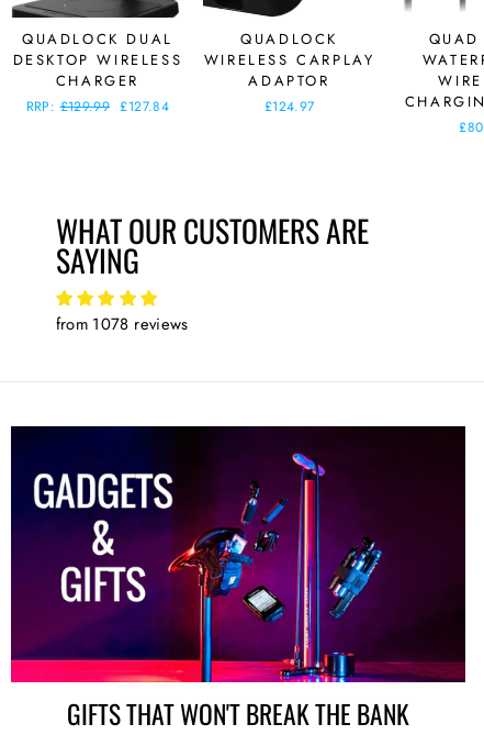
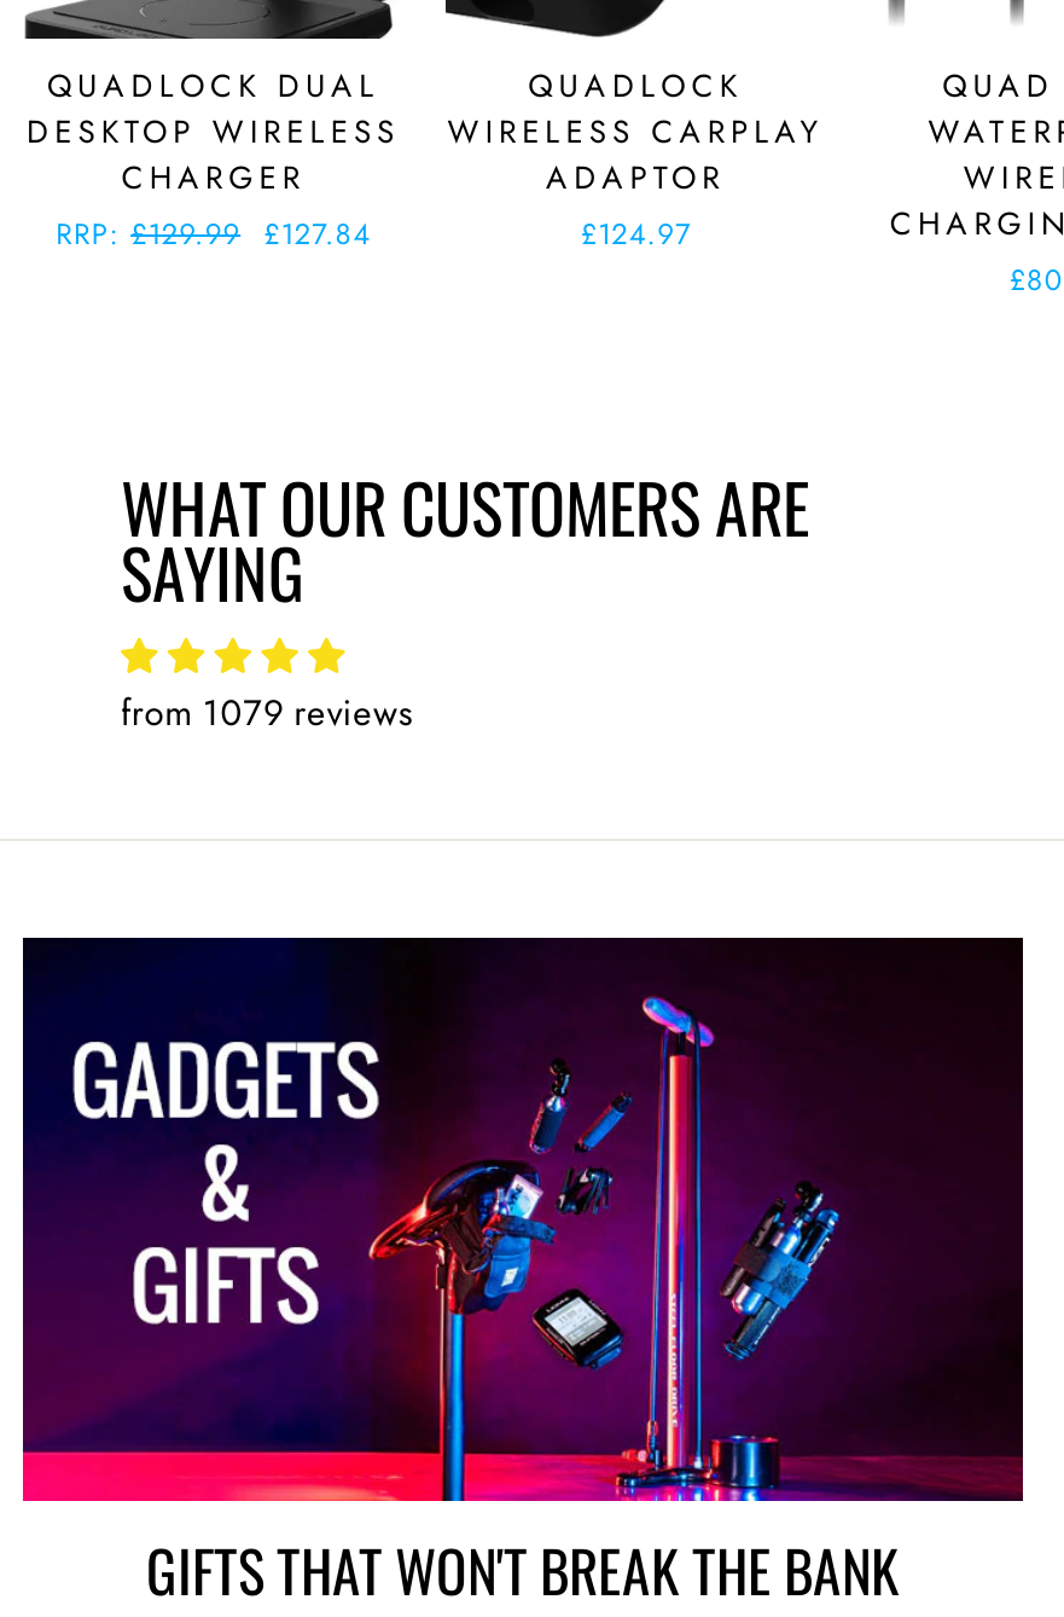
[55,312,189,336] from 1078 reviews -> [121,686,414,740] from 1079 reviews

